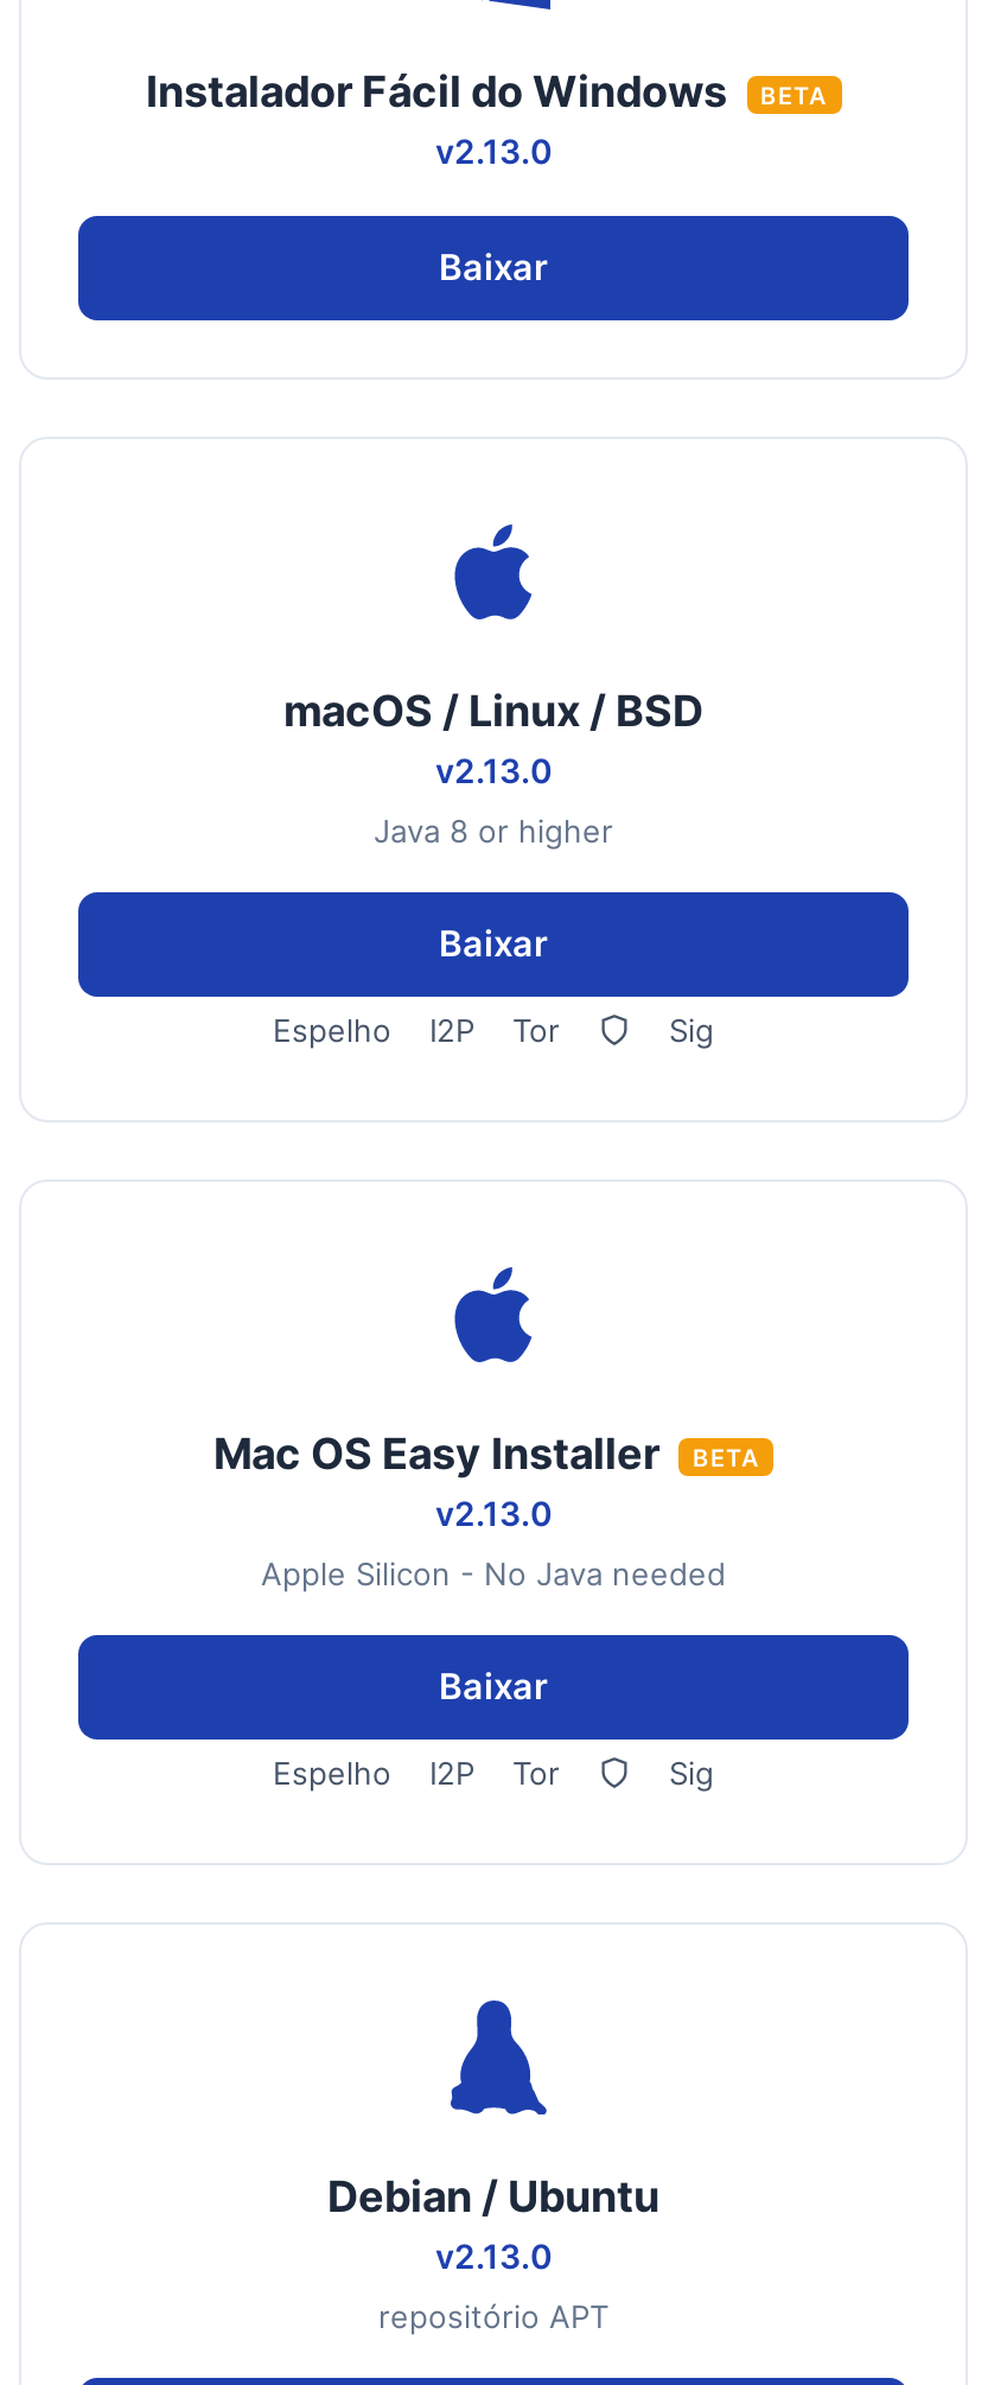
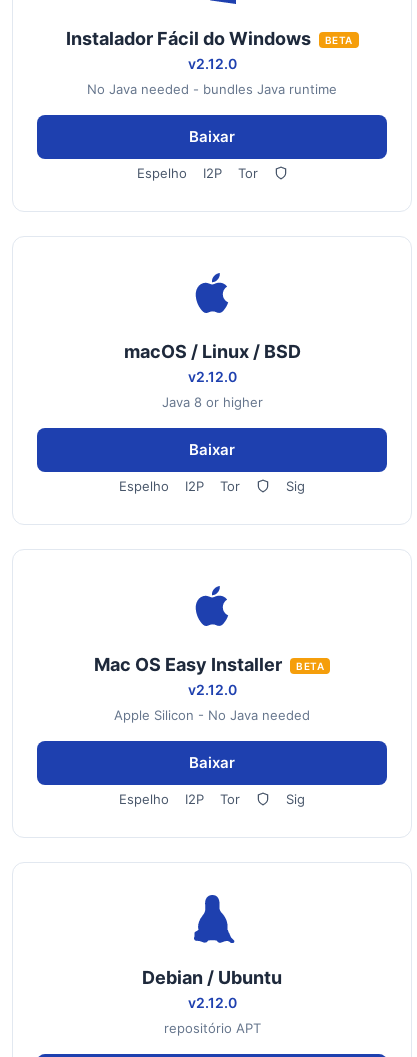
[435,131,552,171] v2.13.0 -> [87,55,337,97] v2.12.0 | No Java needed - bundles Java runtime
none -> [136,165,257,181] Espelho | I2P | Tor
[435,750,552,790] v2.13.0 -> [187,368,236,385] v2.12.0
[435,1493,552,1533] v2.13.0 -> [187,681,236,698] v2.12.0
[435,2235,552,2276] v2.13.0 -> [187,994,236,1011] v2.12.0

